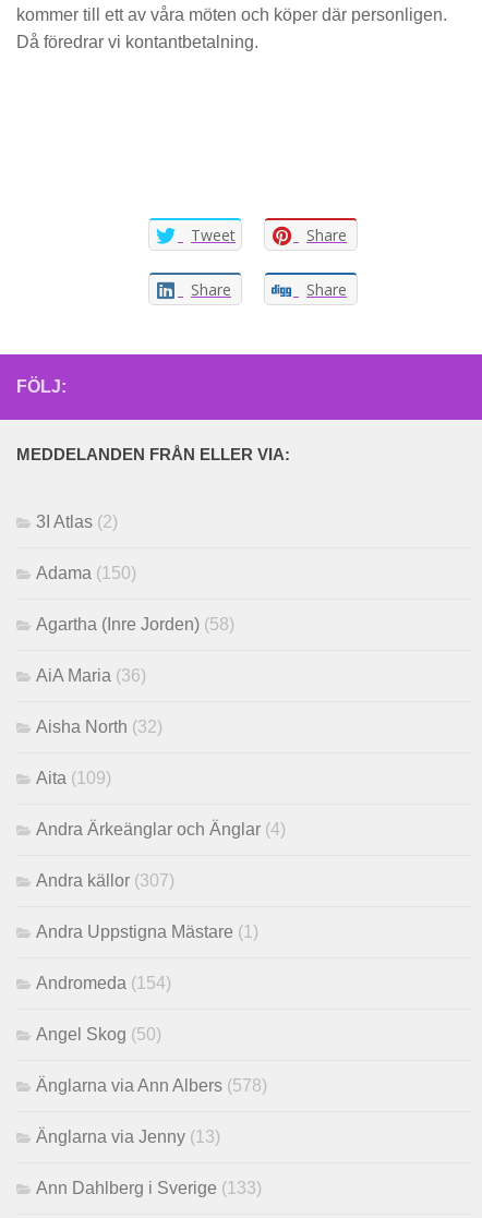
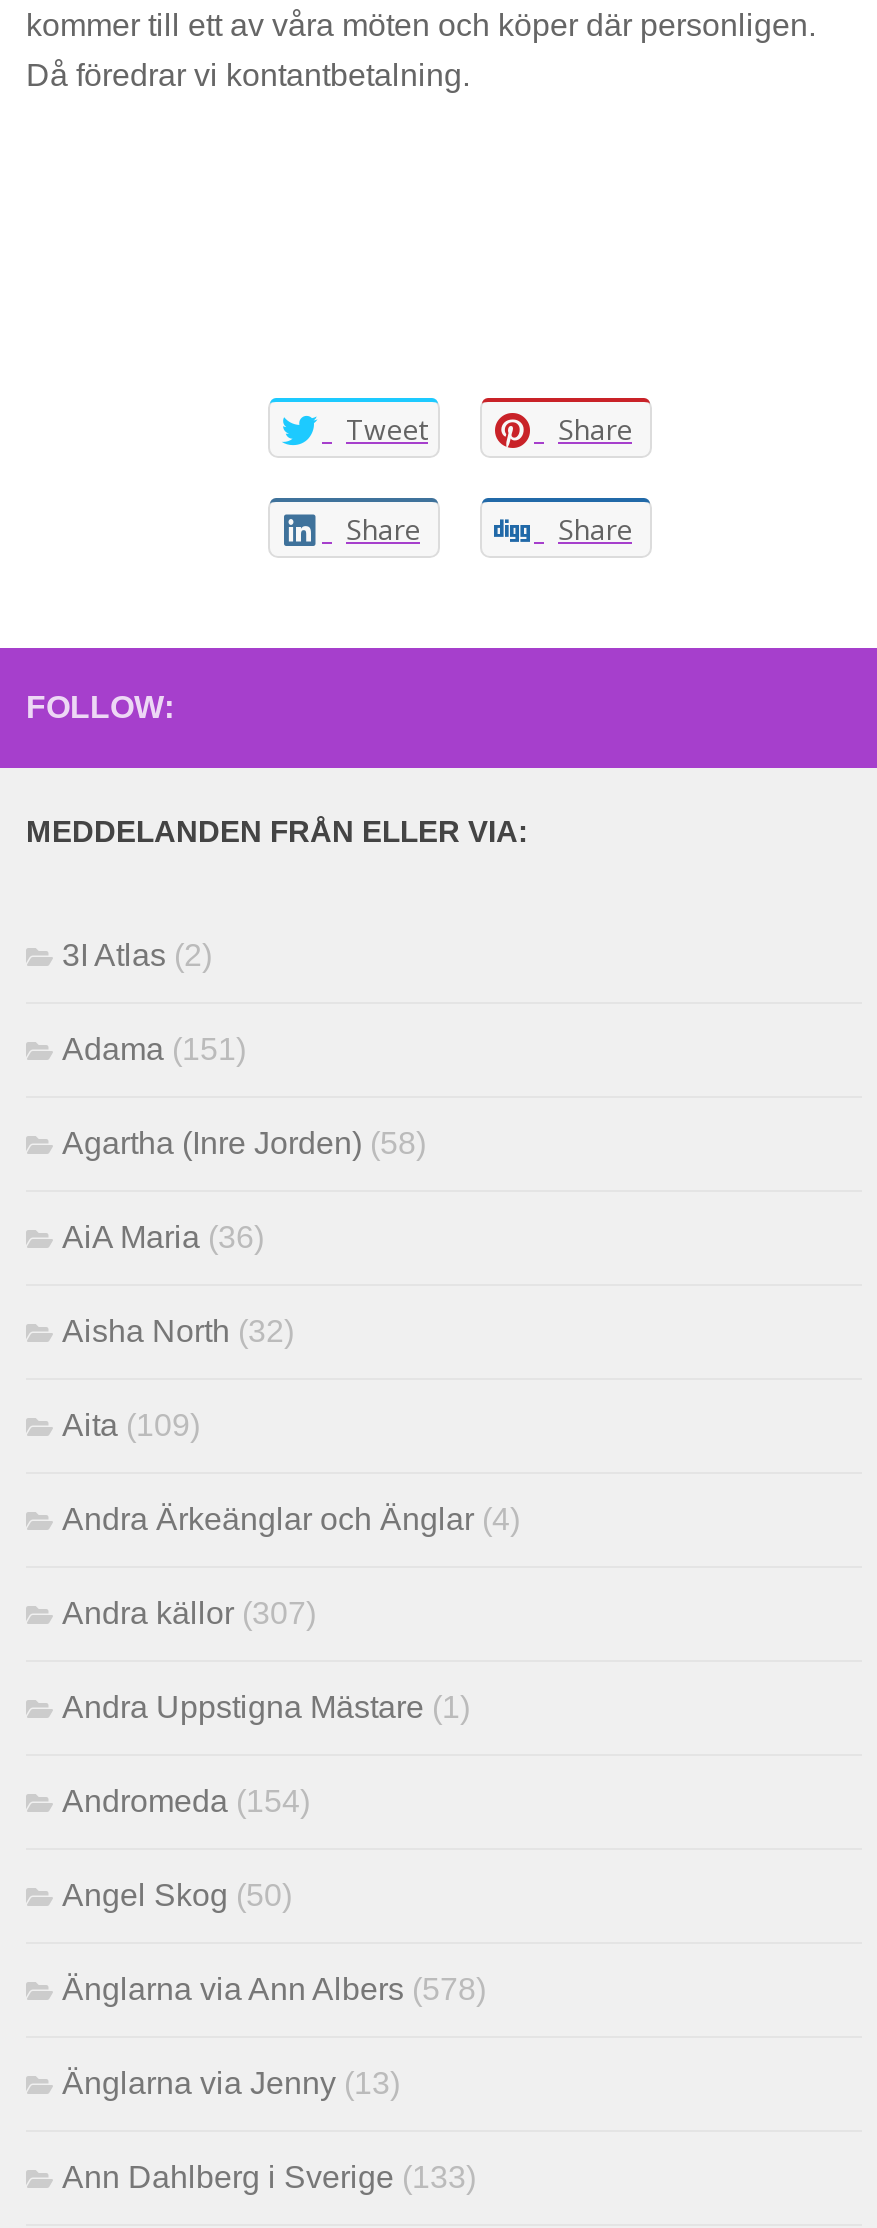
[16,377,67,396] FÖLJ: -> [26,690,174,724] FOLLOW:
[36,564,136,582] Adama (150) -> [62,1032,246,1066] Adama (151)

